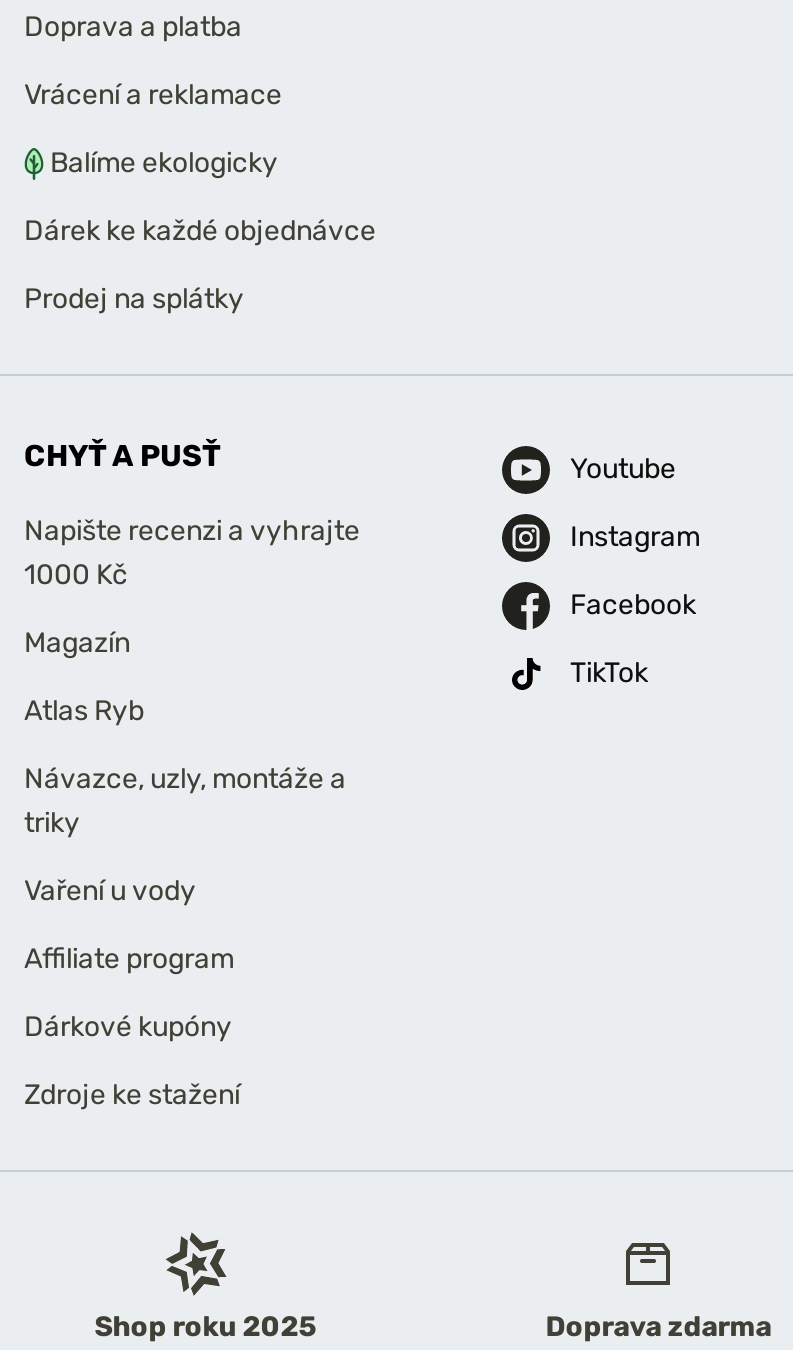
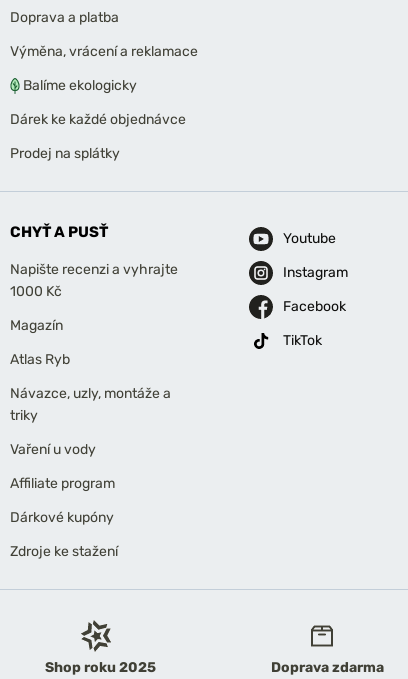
[24,79,282,113] Vrácení a reklamace -> [10,43,198,60] Výměna, vrácení a reklamace

